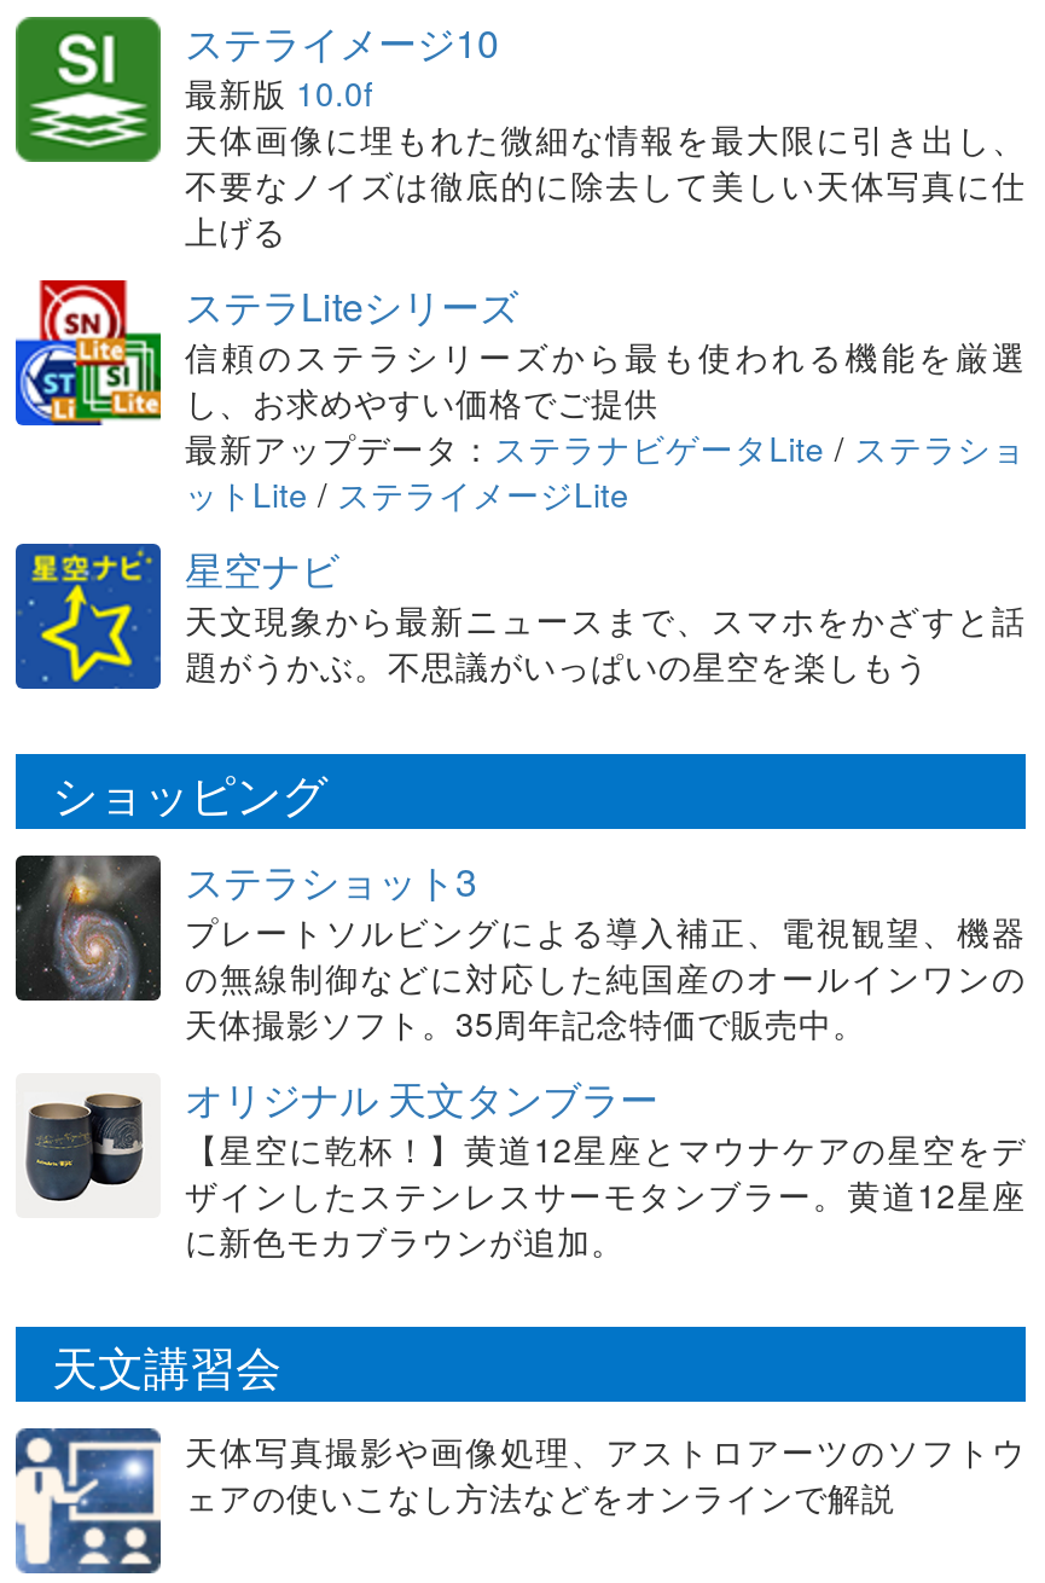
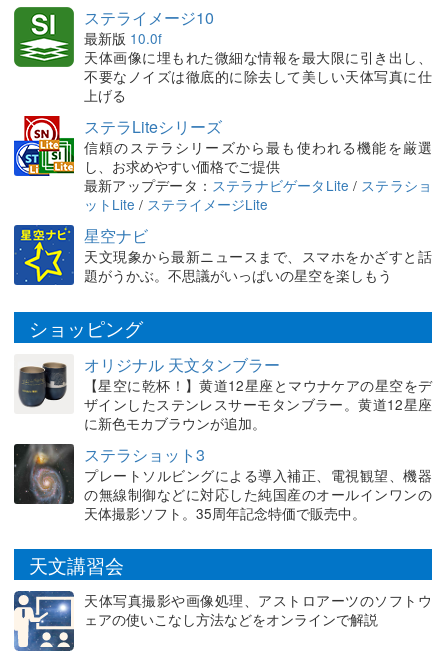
moved [13,853,1026,1046] -> [13,443,432,523]: [image] | ステラショット3 | プレートソルビングによる導入補正、電視観望、機器 | の無線制御などに対応した純国産のオールインワンの | 天体撮影ソフト。35周年記念特価で販売中。
moved [23,1070,1026,1264] -> [17,353,432,433]: [image] | オリジナル 天文タンブラー | 【星空に乾杯！】黄道12星座とマウナケアの星空をデ | ザインしたステンレスサーモタンブラー。黄道12星座 | に新色モカブラウンが追加。

